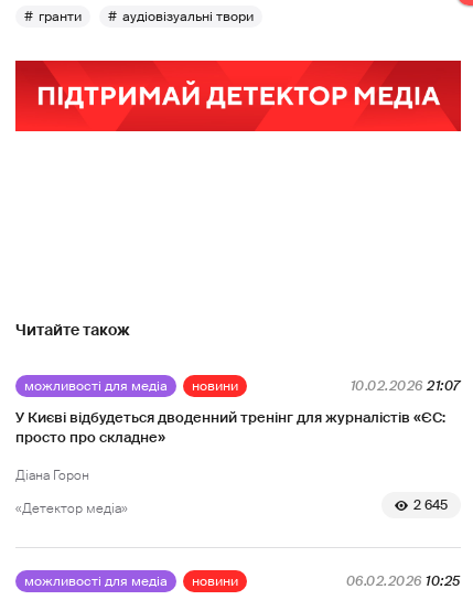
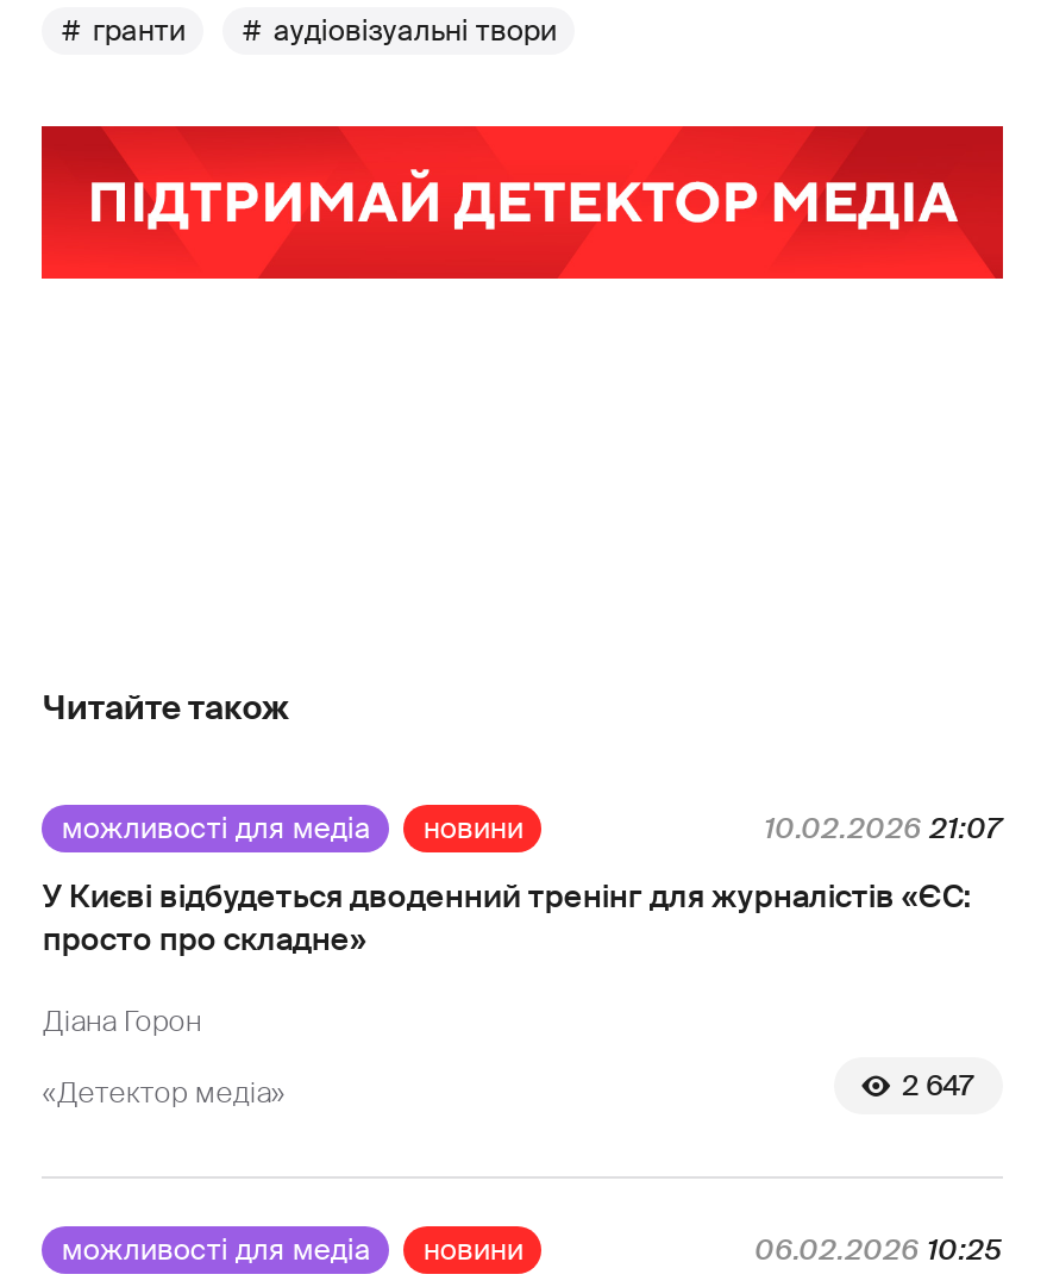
[413,497,447,514] 2 645 -> [902,1068,973,1106] 2 647

